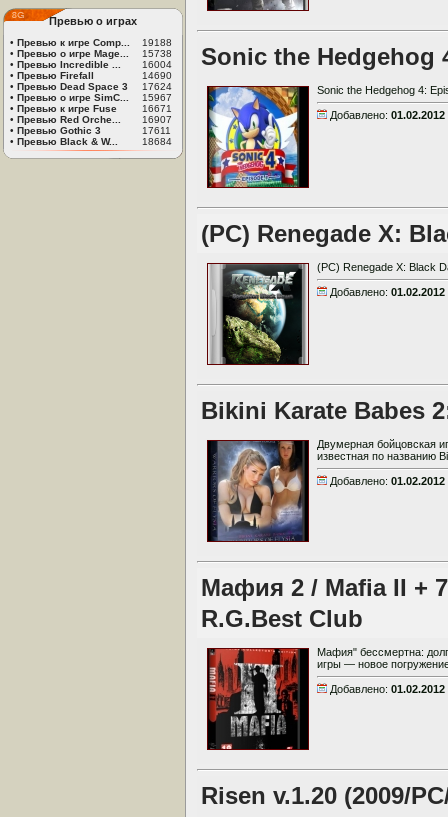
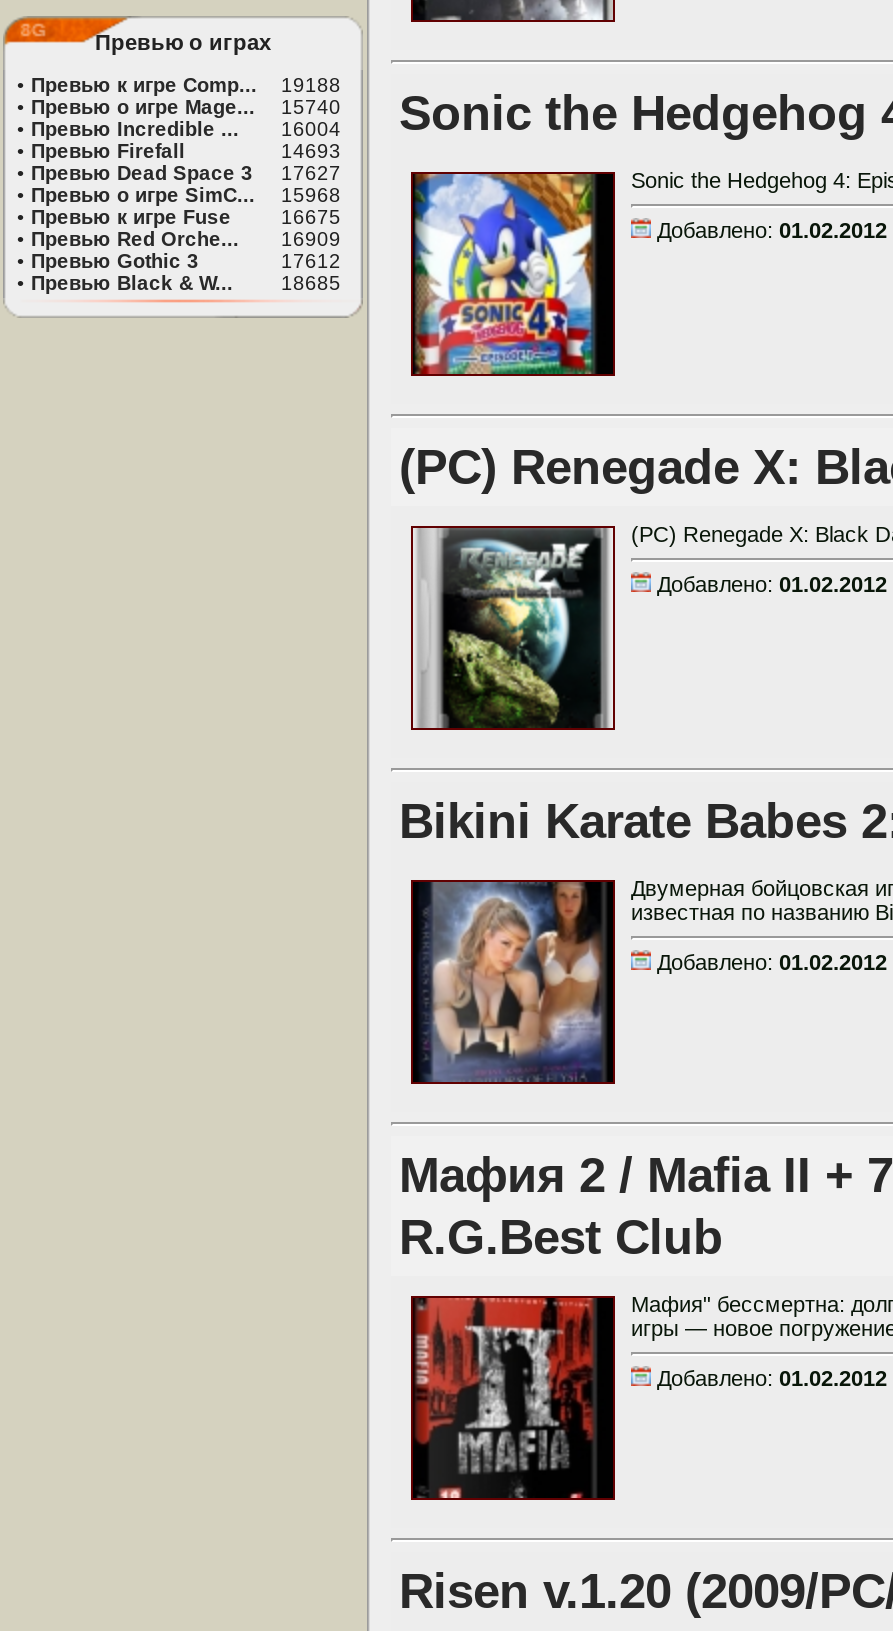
[10,48,172,59] • Превью о игре Mage... 15738 -> [17,96,341,118] • Превью о игре Mage... 15740
[142,70,172,81] 14690 -> [281,140,341,162] 14693
[10,81,172,92] • Превью Dead Space 3 17624 -> [17,162,341,184] • Превью Dead Space 3 17627
[142,92,172,103] 15967 -> [281,184,341,206] 15968
[142,103,172,114] 16671 -> [281,206,341,228] 16675
[10,114,172,125] • Превью Red Orche... 16907 -> [17,228,341,250] • Превью Red Orche... 16909
[142,125,171,136] 17611 -> [281,250,341,272] 17612
[142,136,172,147] 18684 -> [281,272,341,294] 18685

